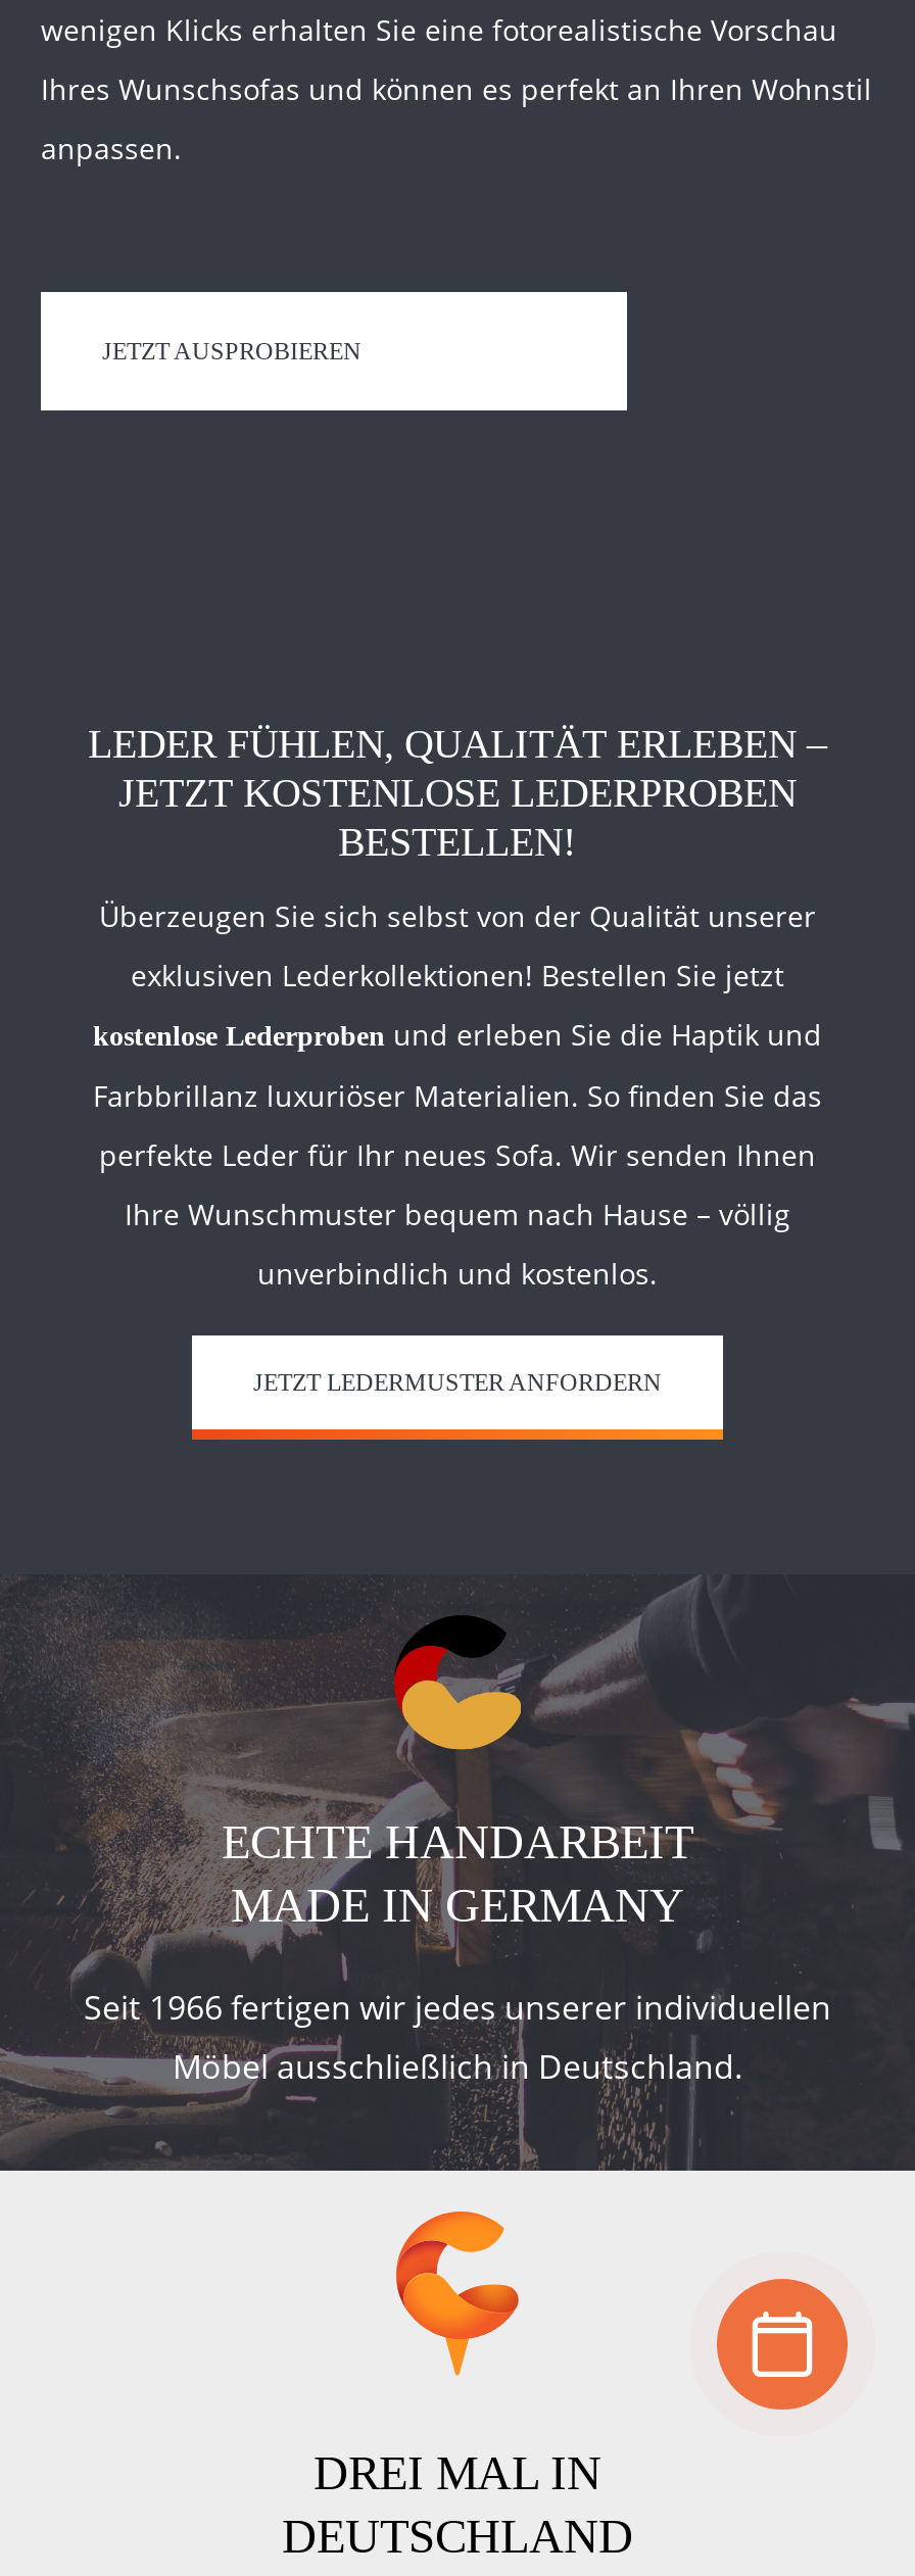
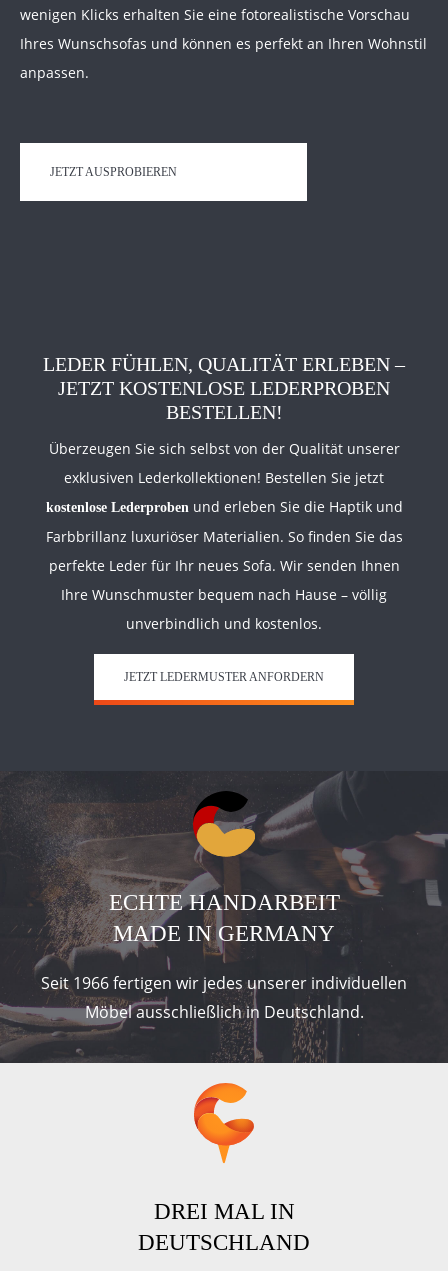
[715,2277,850,2412] [image] -> none

